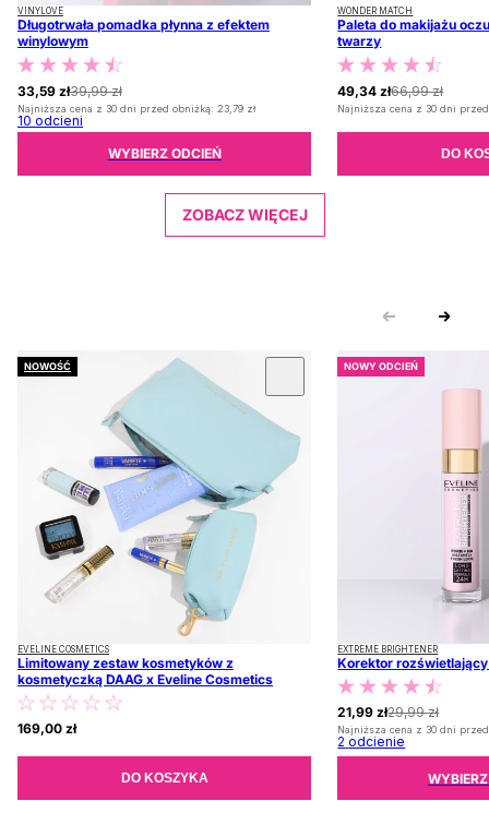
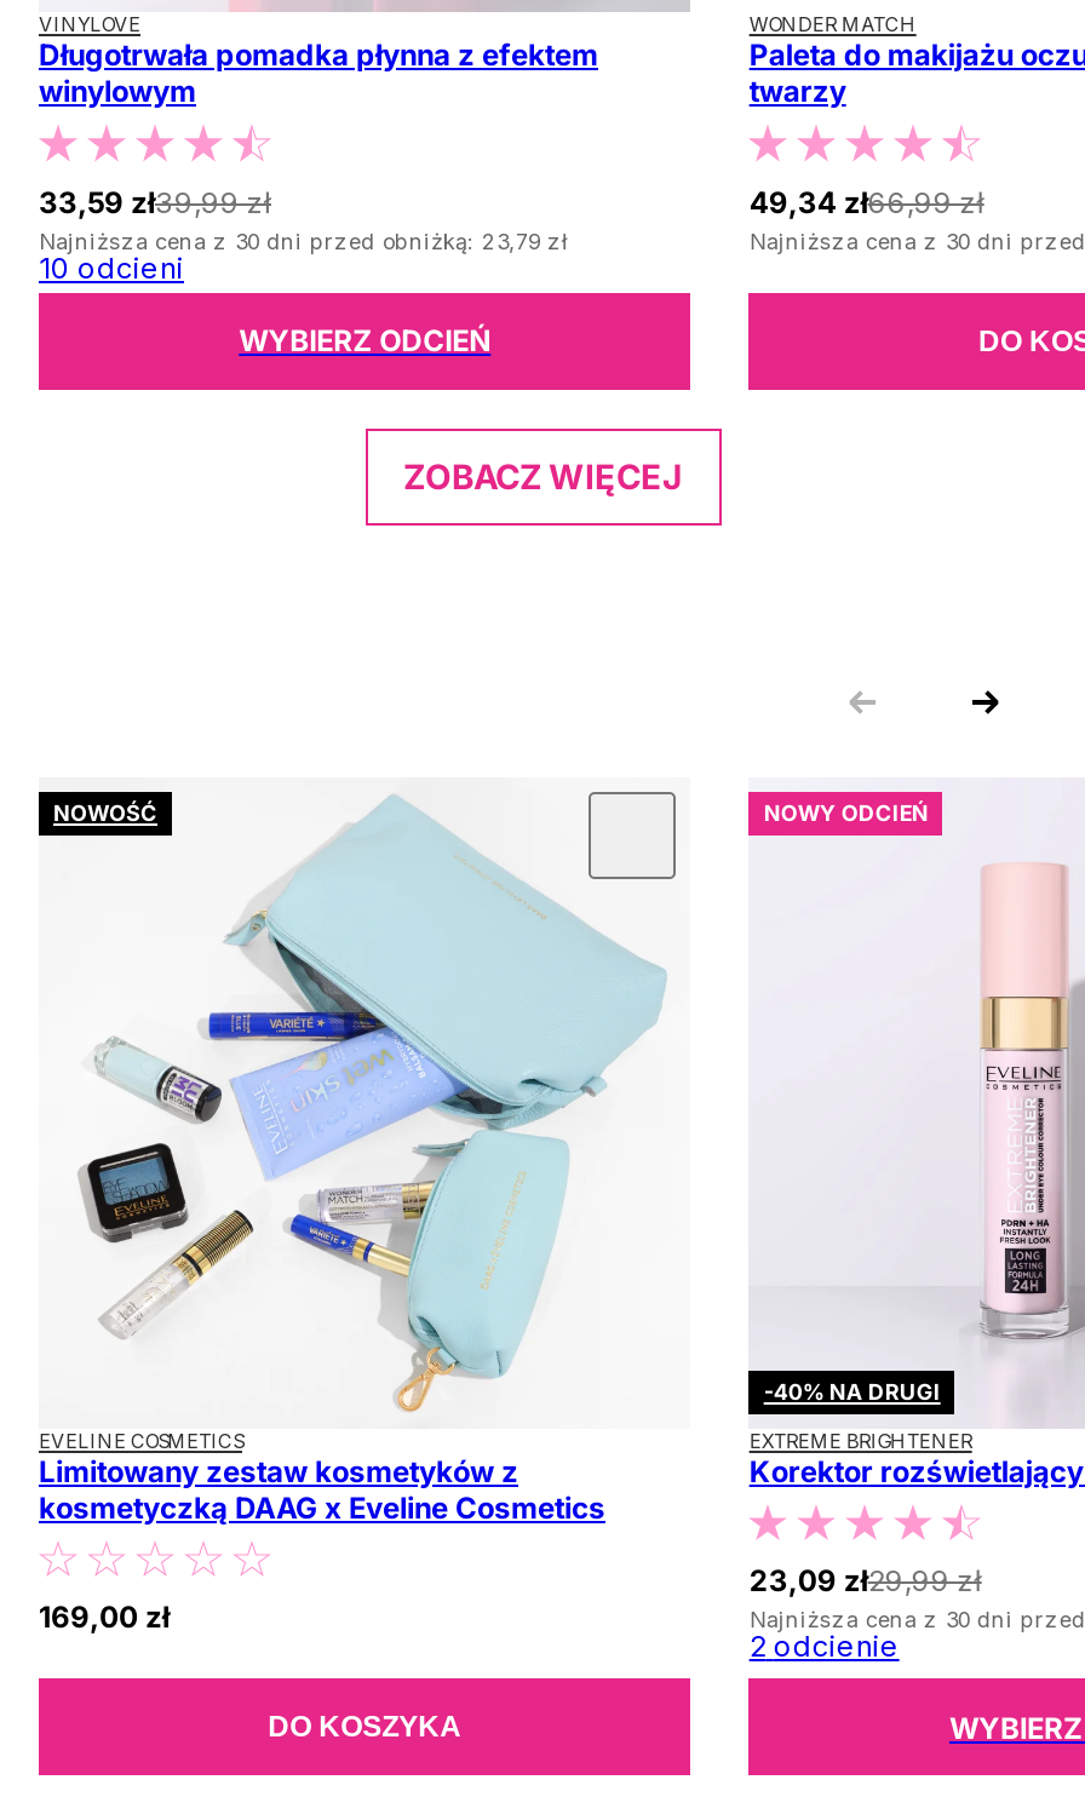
none -> [764,1378,940,1404] -40% NA DRUGI
[338,704,388,721] 21,99 zł -> [749,1563,868,1599] 23,09 zł

